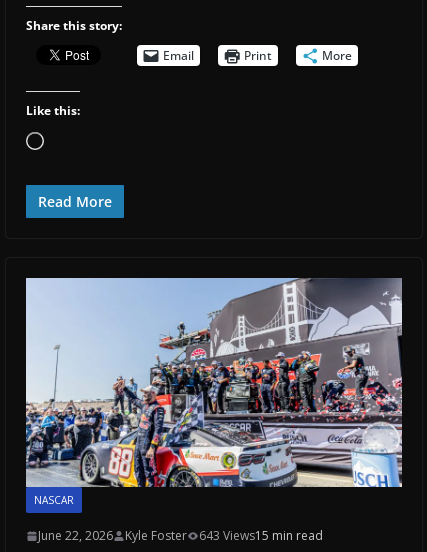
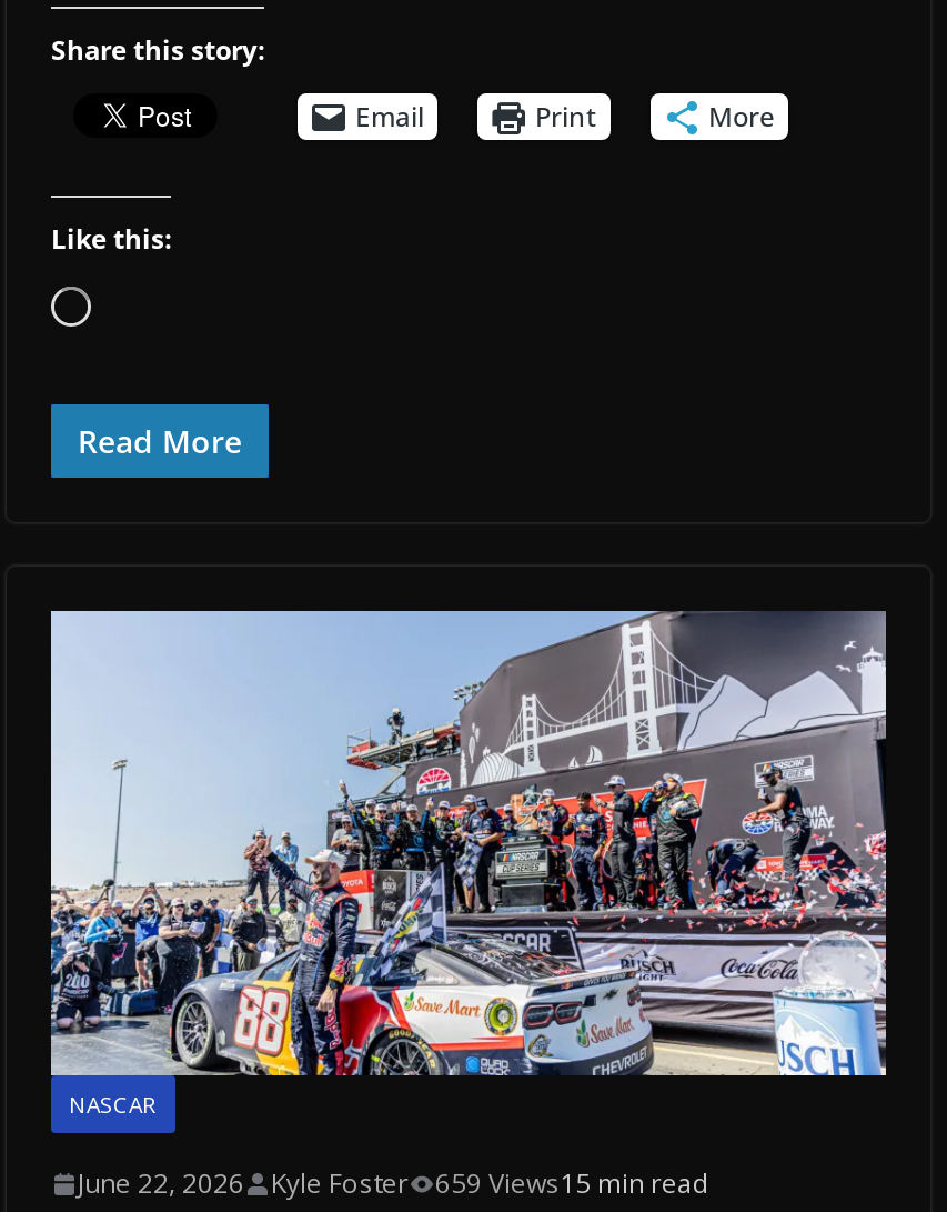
[199,527,323,544] 643 Views15 min read -> [435,1164,711,1202] 659 Views15 min read

